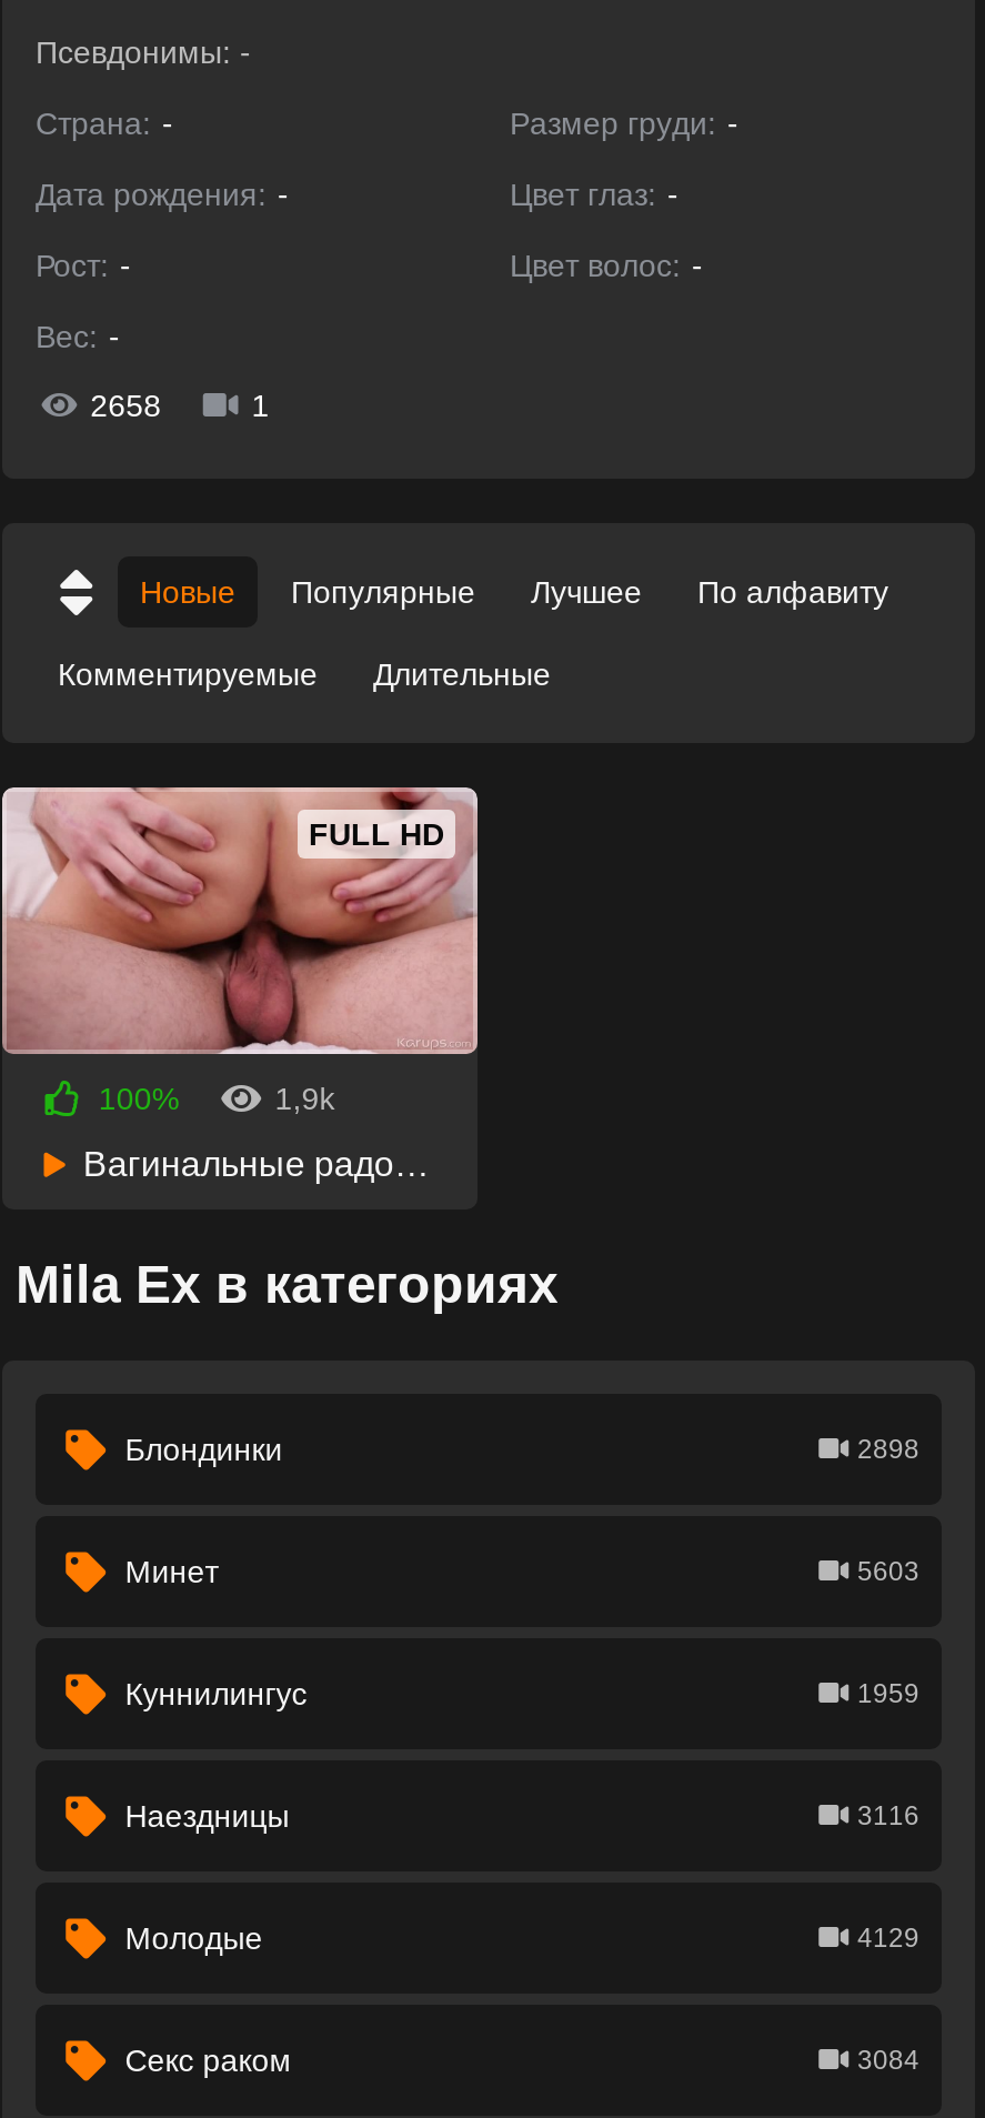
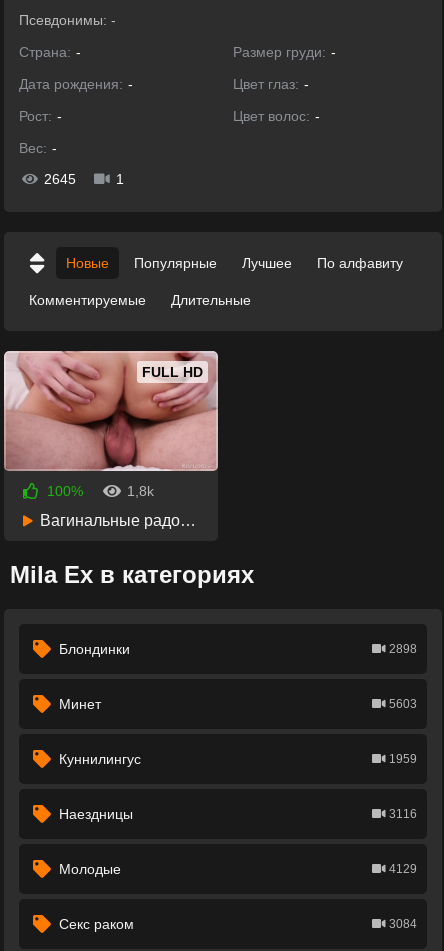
[90,388,161,423] 2658 -> [44,171,76,187] 2645
[275,1082,335,1117] 1,9k -> [127,483,154,499] 1,8k

